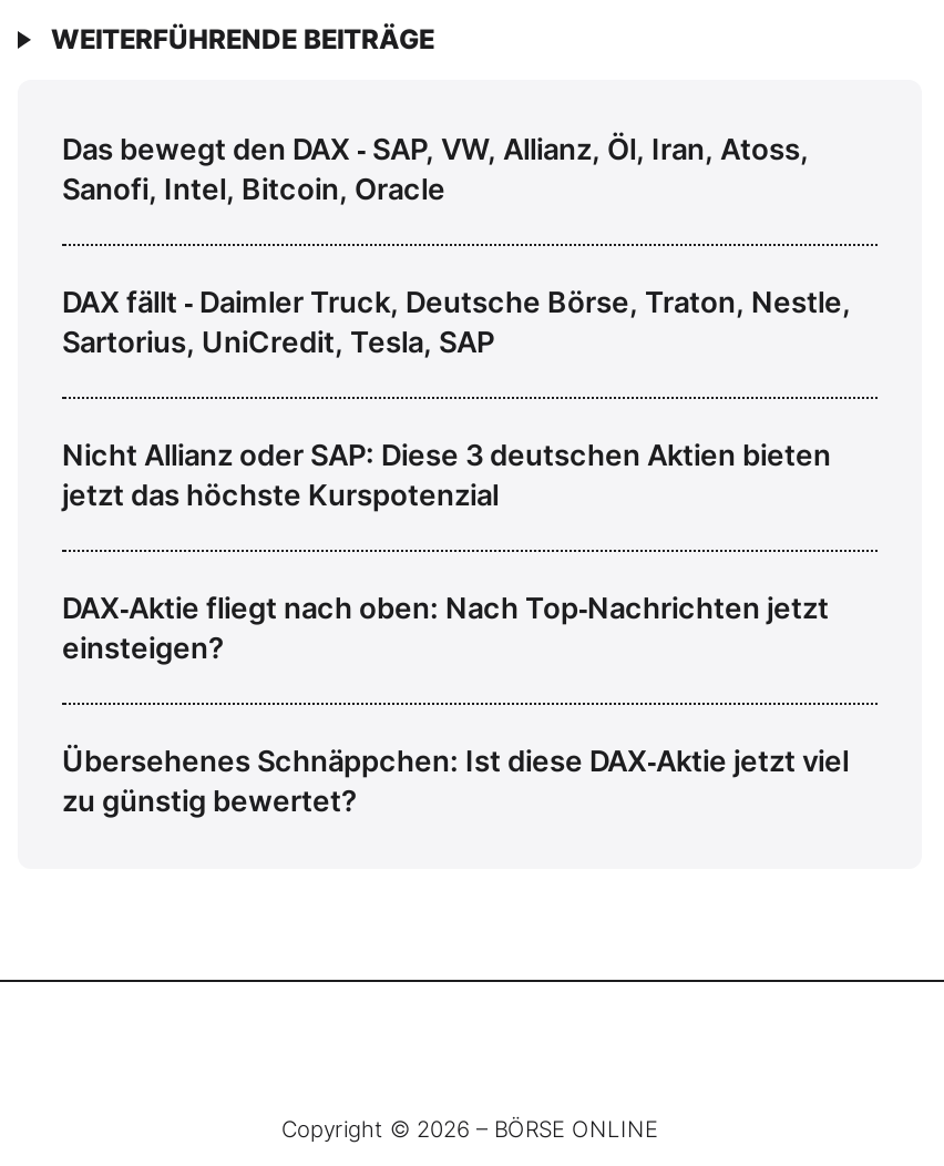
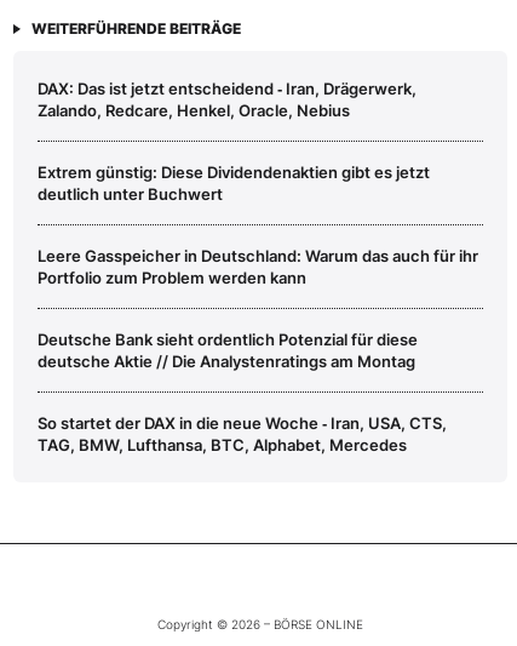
[62,131,809,206] Das bewegt den DAX ‑ SAP, VW, Allianz, Öl, Iran, Atoss, | Sanofi, Intel, Bitcoin, Oracle -> [38,79,417,120] DAX: Das ist jetzt entscheidend ‑ Iran, Drägerwerk, | Zalando, Redcare, Henkel, Oracle, Nebius
[62,284,851,359] DAX fällt ‑ Daimler Truck, Deutsche Börse, Traton, Nestle, | Sartorius, UniCredit, Tesla, SAP -> [38,162,430,204] Extrem günstig: Diese Dividendenaktien gibt es jetzt | deutlich unter Buchwert
[62,437,831,512] Nicht Allianz oder SAP: Diese 3 deutschen Aktien bieten | jetzt das höchste Kurspotenzial -> [38,246,478,287] Leere Gasspeicher in Deutschland: Warum das auch für ihr | Portfolio zum Problem werden kann
[62,590,829,665] DAX‑Aktie fliegt nach oben: Nach Top‑Nachrichten jetzt | einsteigen? -> [38,330,418,371] Deutsche Bank sieht ordentlich Potenzial für diese | deutsche Aktie // Die Analystenratings am Montag
[62,743,849,818] Übersehenes Schnäppchen: Ist diese DAX‑Aktie jetzt viel | zu günstig bewertet? -> [38,413,447,455] So startet der DAX in die neue Woche ‑ Iran, USA, CTS, | TAG, BMW, Lufthansa, BTC, Alphabet, Mercedes

